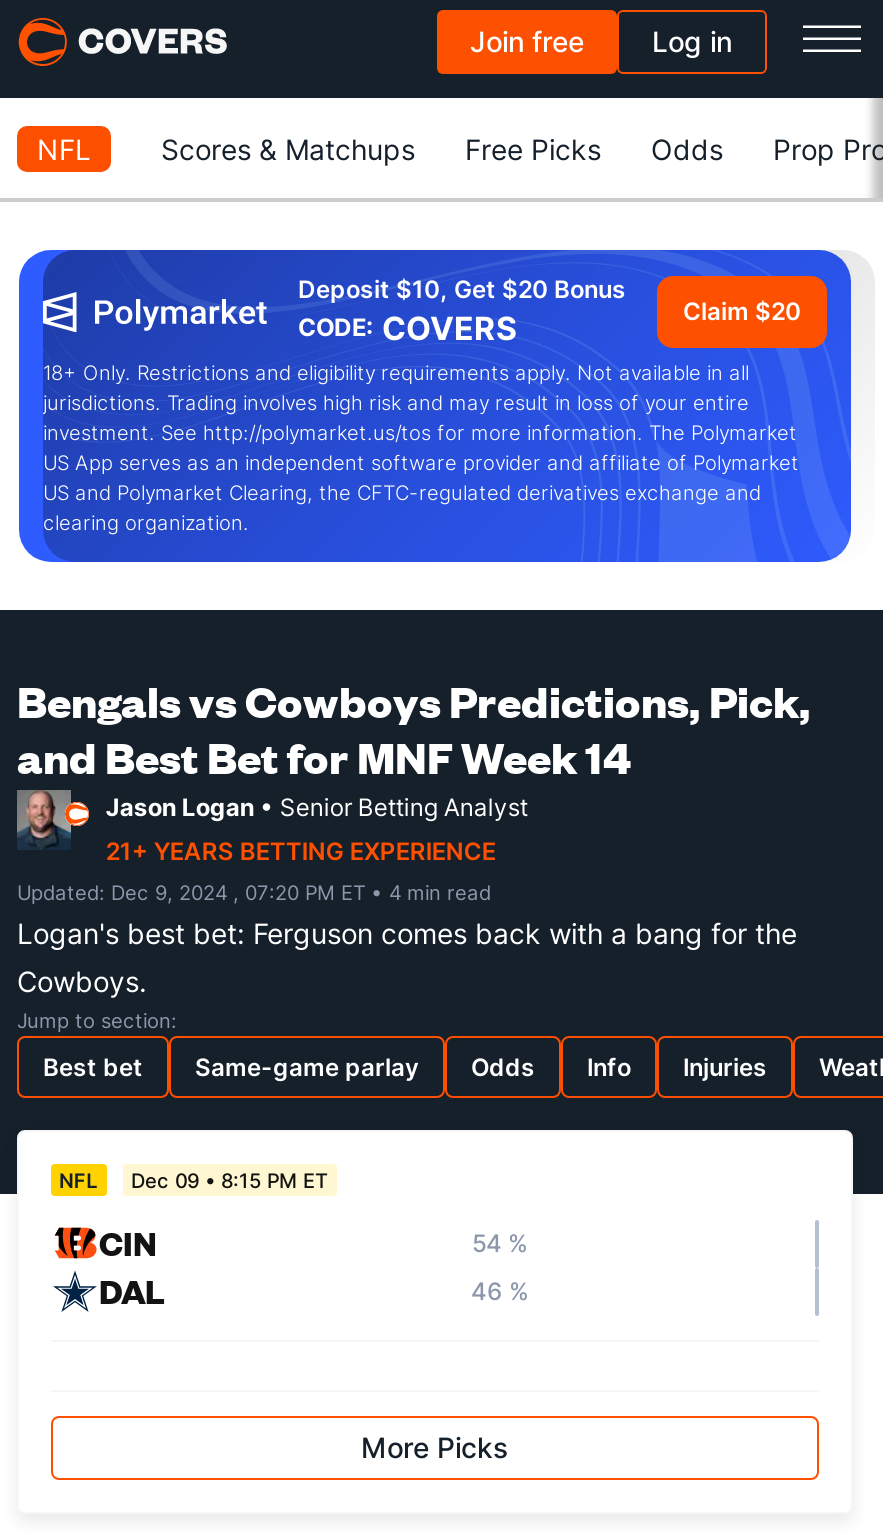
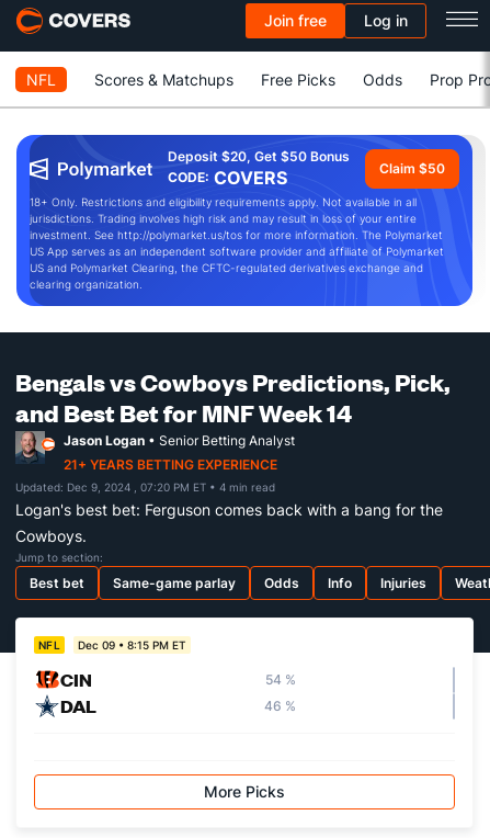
[298,274,626,304] Deposit $10, Get $20 Bonus -> [168,148,350,165] Deposit $20, Get $50 Bonus
[683,296,801,326] Claim $20 -> [379,160,445,177] Claim $50

